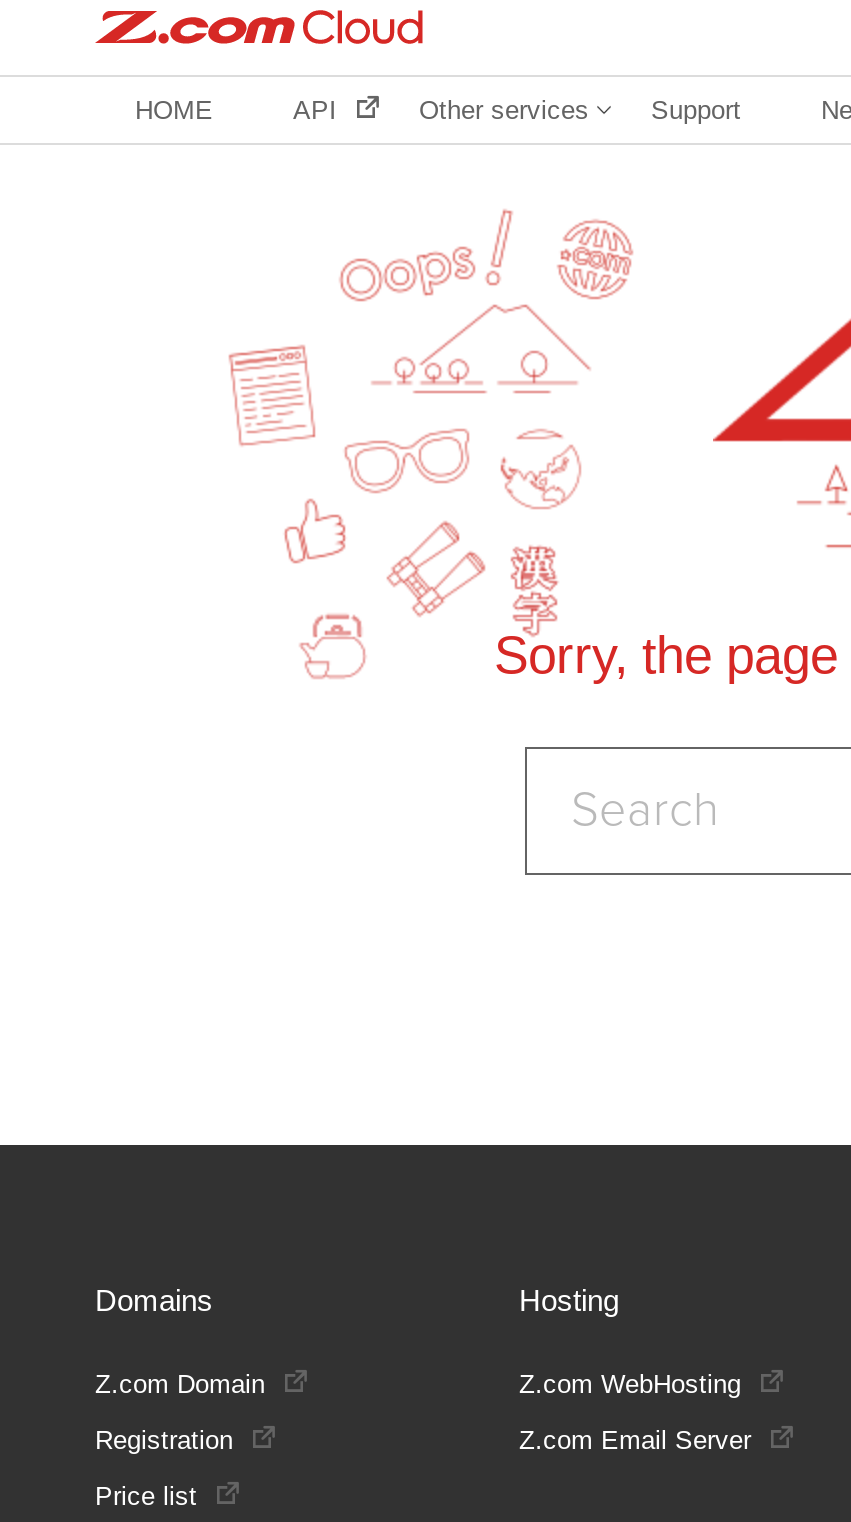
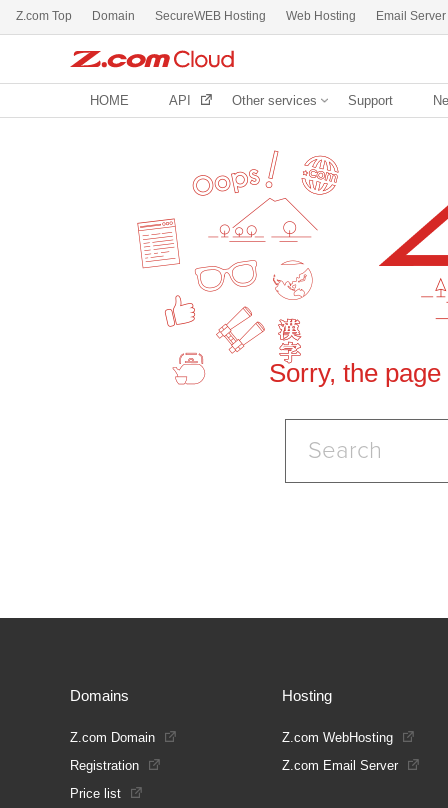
none -> [16,10,446,22] Z.com Top | Domain | SecureWEB Hosting | Web Hosting | Email Server

